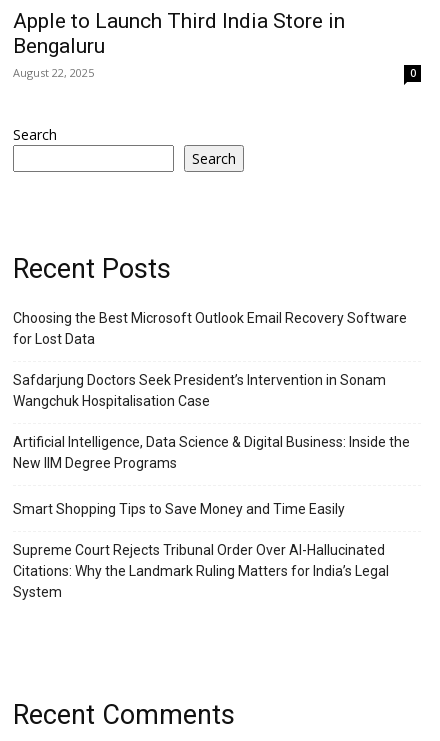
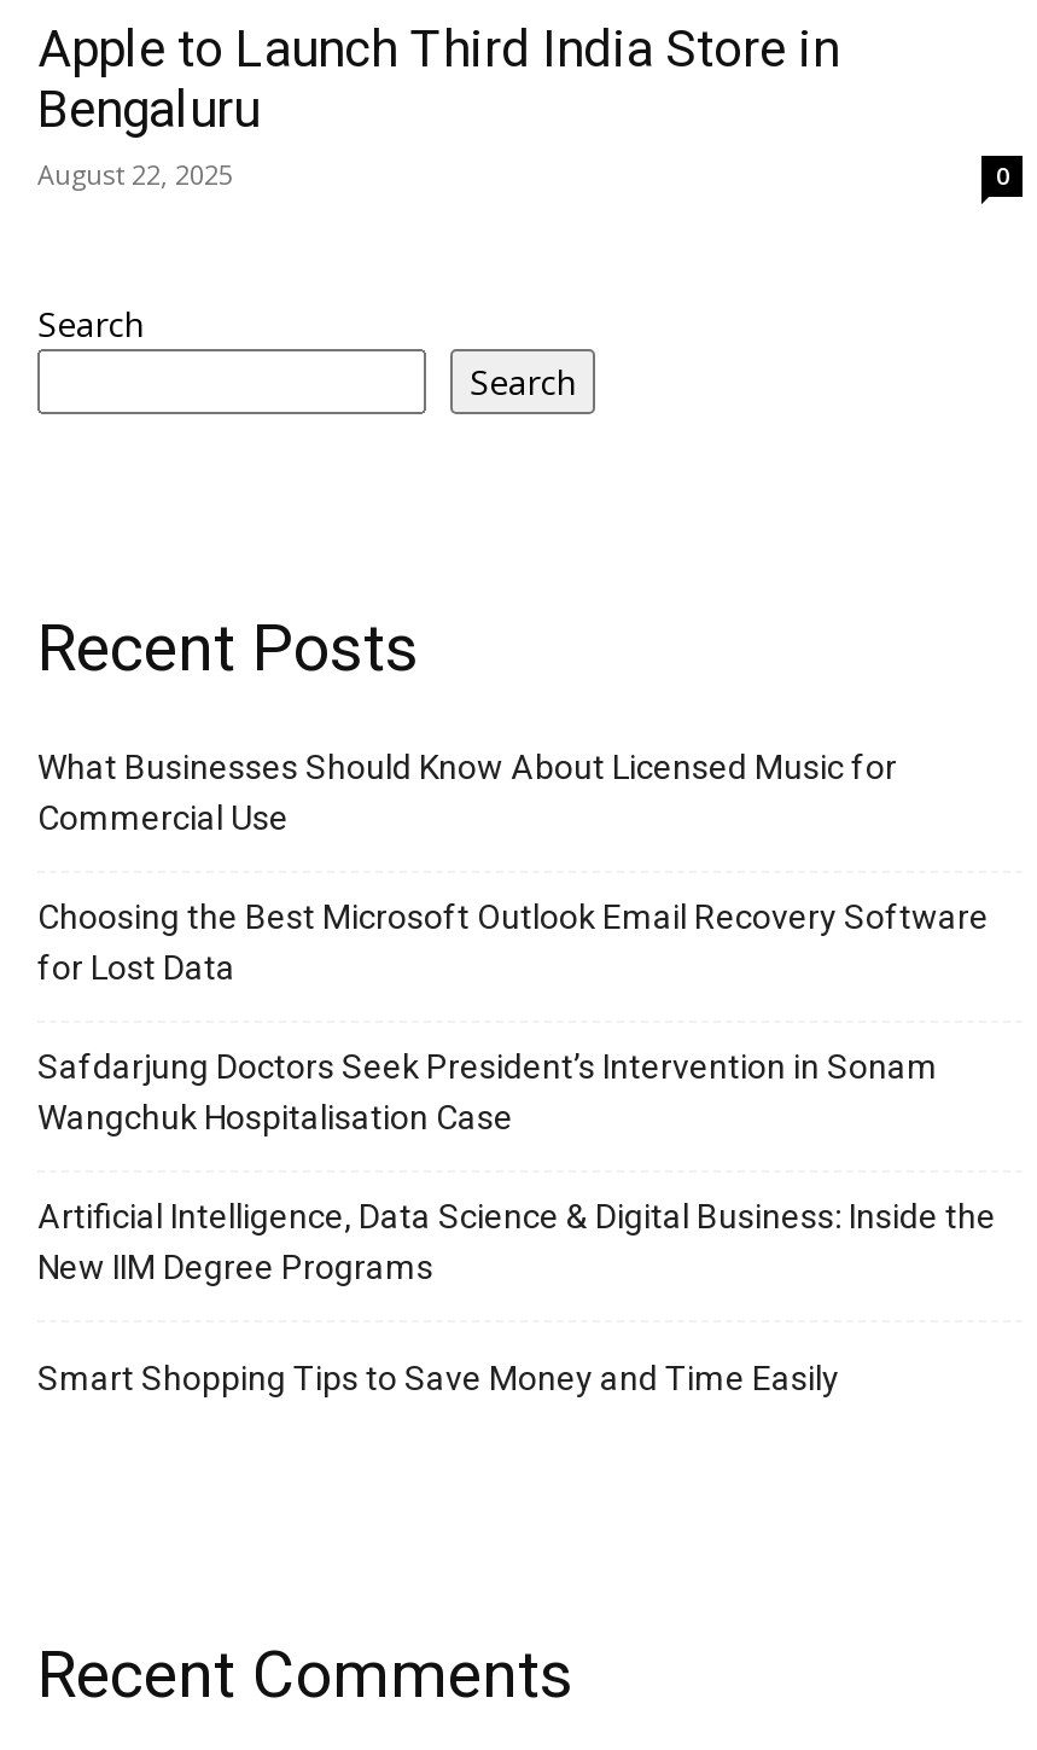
none -> [37,747,897,836] What Businesses Should Know About Licensed Music for | Commercial Use
moved [13,310,410,517] -> [37,896,996,1396]: Choosing the Best Microsoft Outlook Email Recovery Software | for Lost Data | Safdarjung Doctors Seek President’s Intervention in Sonam | Wangchuk Hospitalisation Case | Artificial Intelligence, Data Science & Digital Business: Inside the | New IIM Degree Programs | Smart Shopping Tips to Save Money and Time Easily
[13,542,389,600] Supreme Court Rejects Tribunal Order Over AI-Hallucinated | Citations: Why the Landmark Ruling Matters for India’s Legal | System -> none

